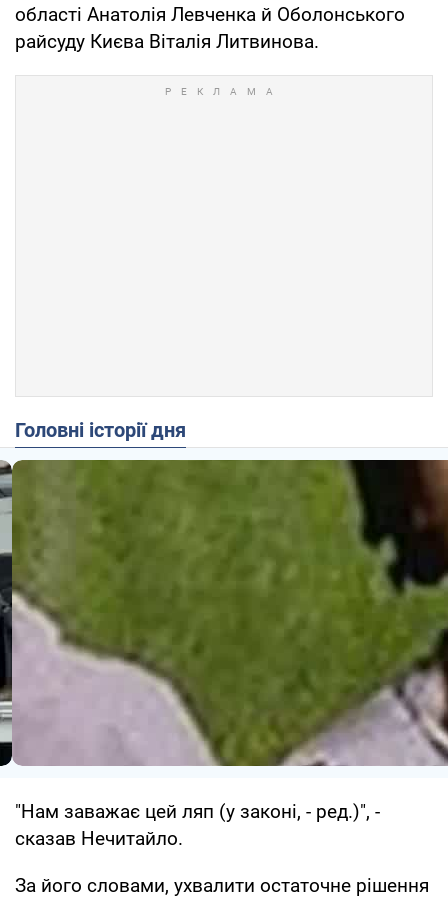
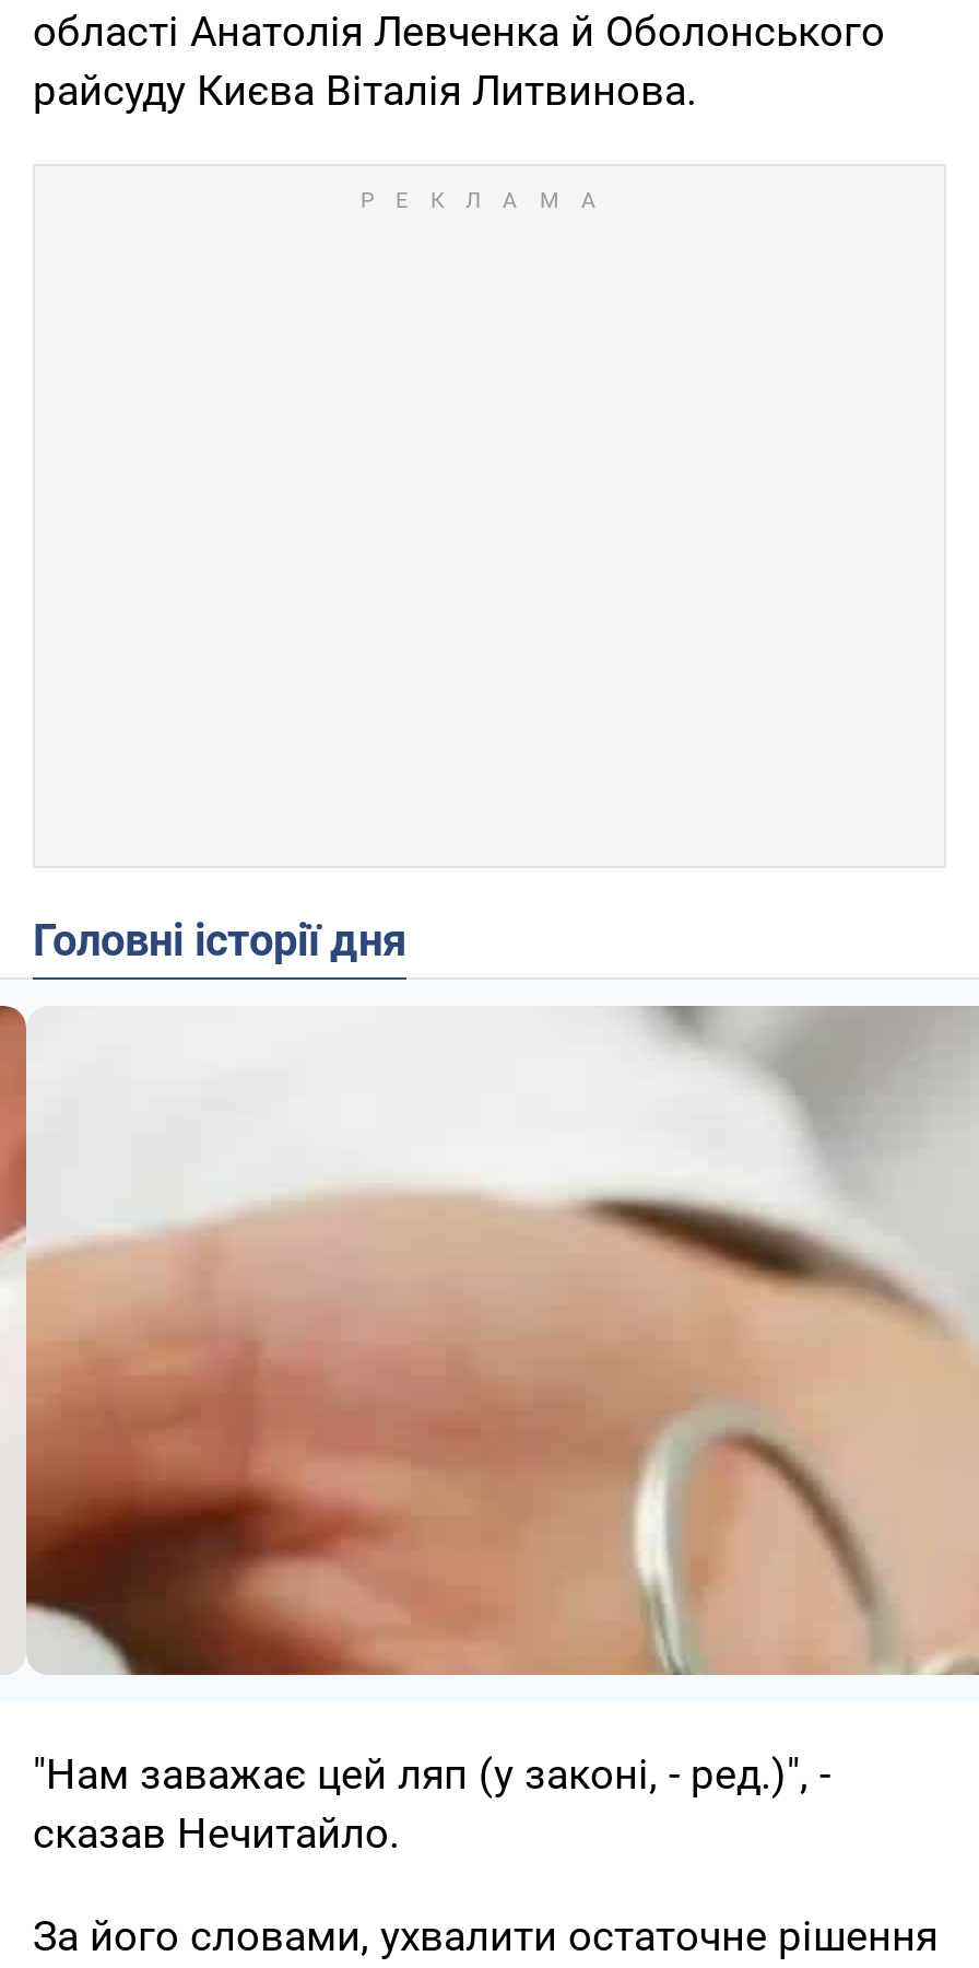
[3,459,445,767] [image] -> [7,1006,972,1677] [image]

